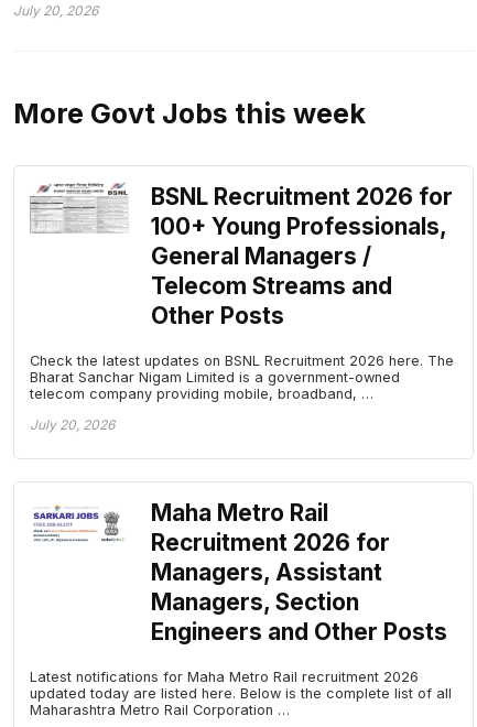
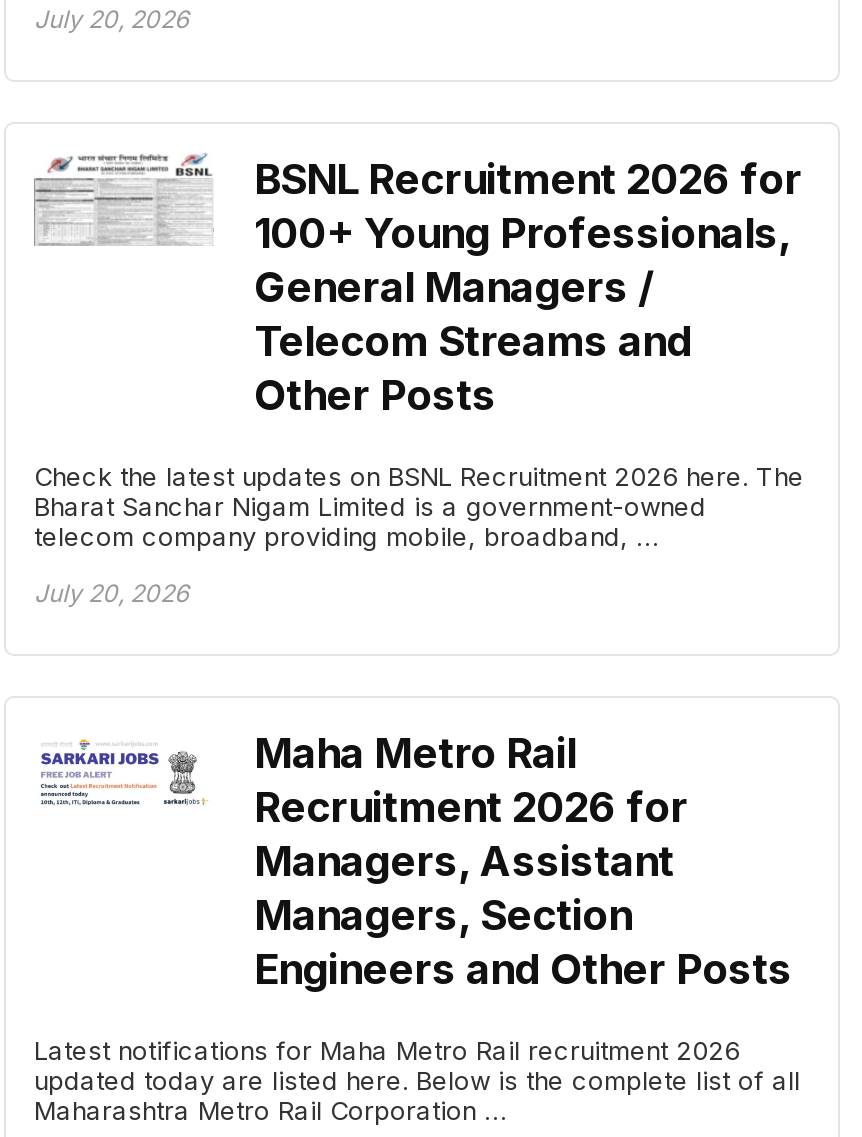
[13,97,366,130] More Govt Jobs this week -> none

